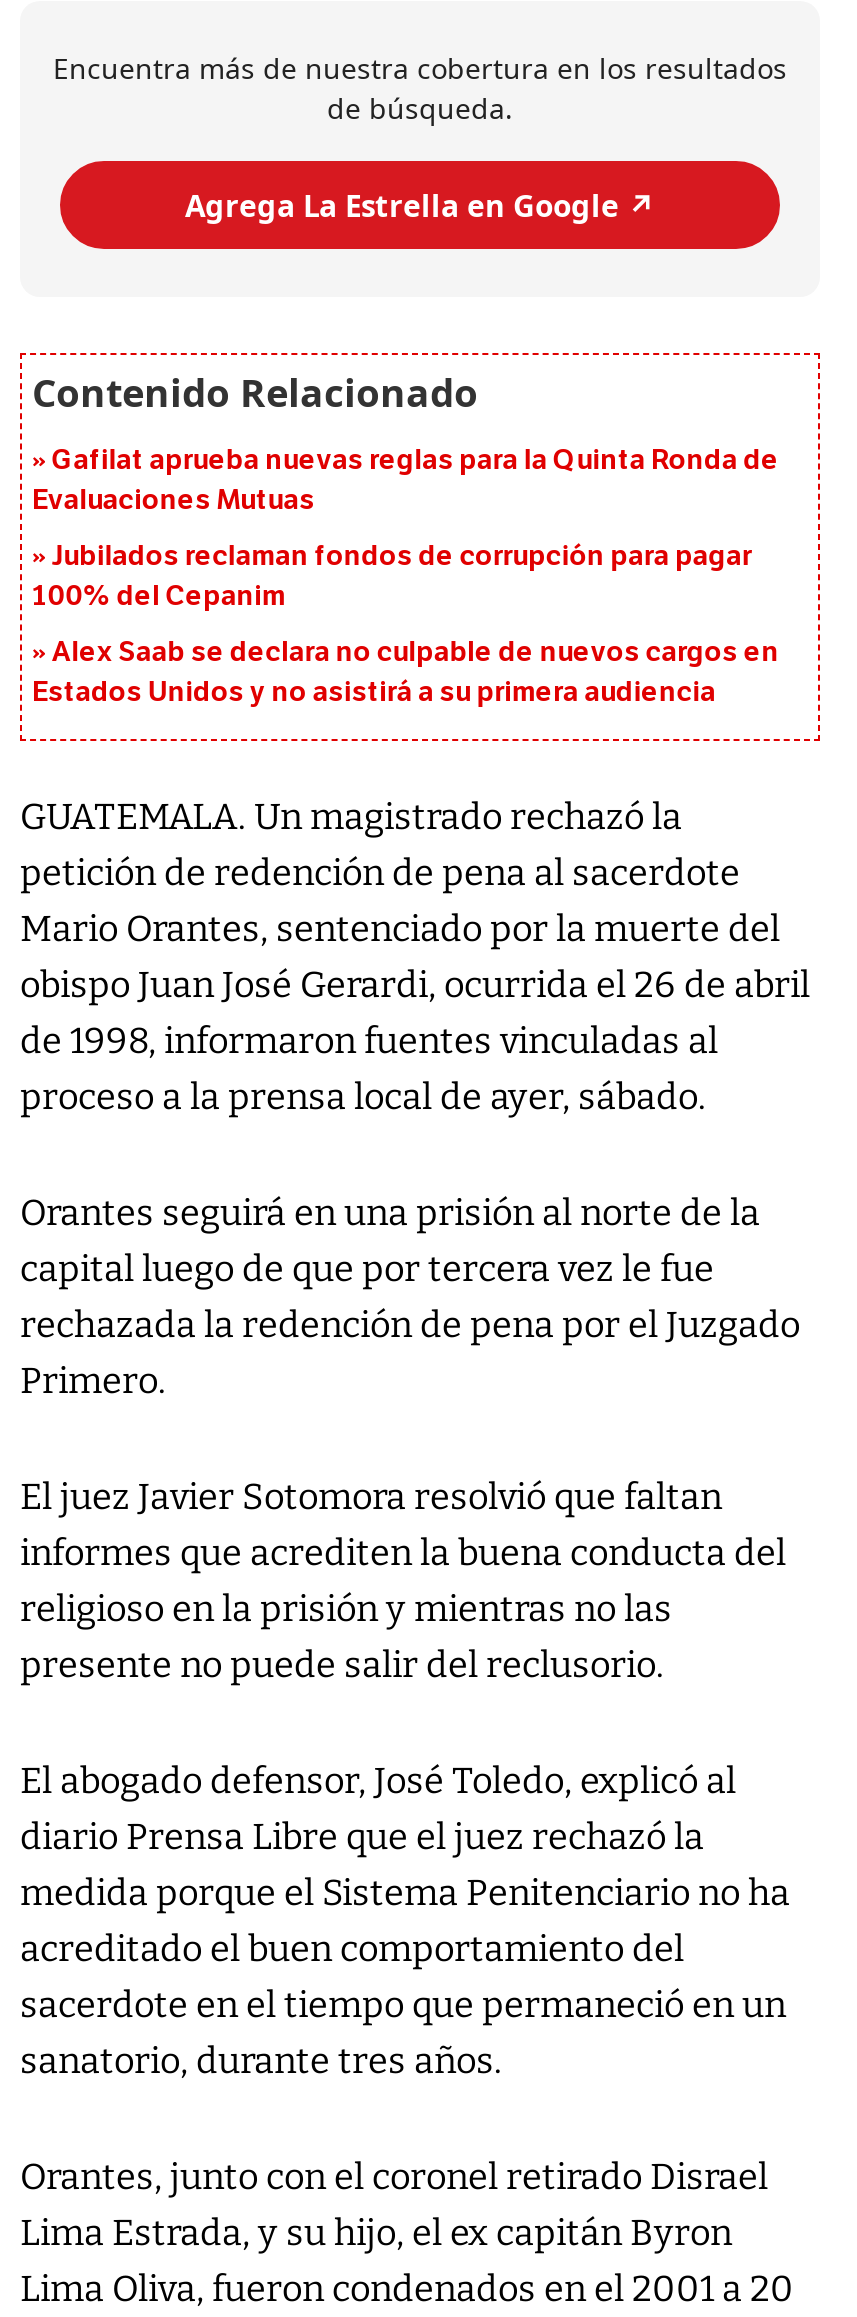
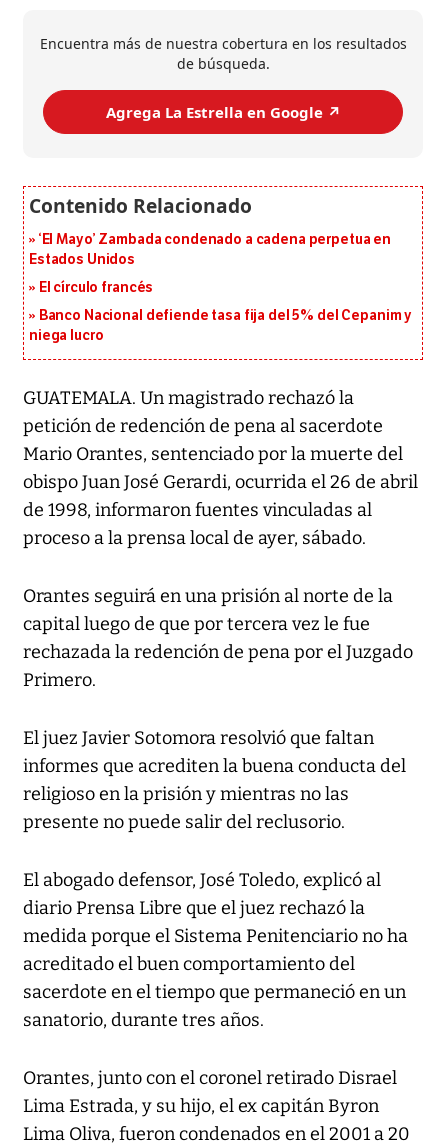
[32,444,779,518] Gafilat aprueba nuevas reglas para la Quinta Ronda de | Evaluaciones Mutuas -> [29,231,391,268] ‘El Mayo’ Zambada condenado a cadena perpetua en | Estados Unidos
[32,540,752,614] Jubilados reclaman fondos de corrupción para pagar | 100% del Cepanim -> [39,279,153,296] El círculo francés
[32,636,779,710] Alex Saab se declara no culpable de nuevos cargos en | Estados Unidos y no asistirá a su primera audiencia -> [29,307,412,344] Banco Nacional defiende tasa fija del 5% del Cepanim y | niega lucro

